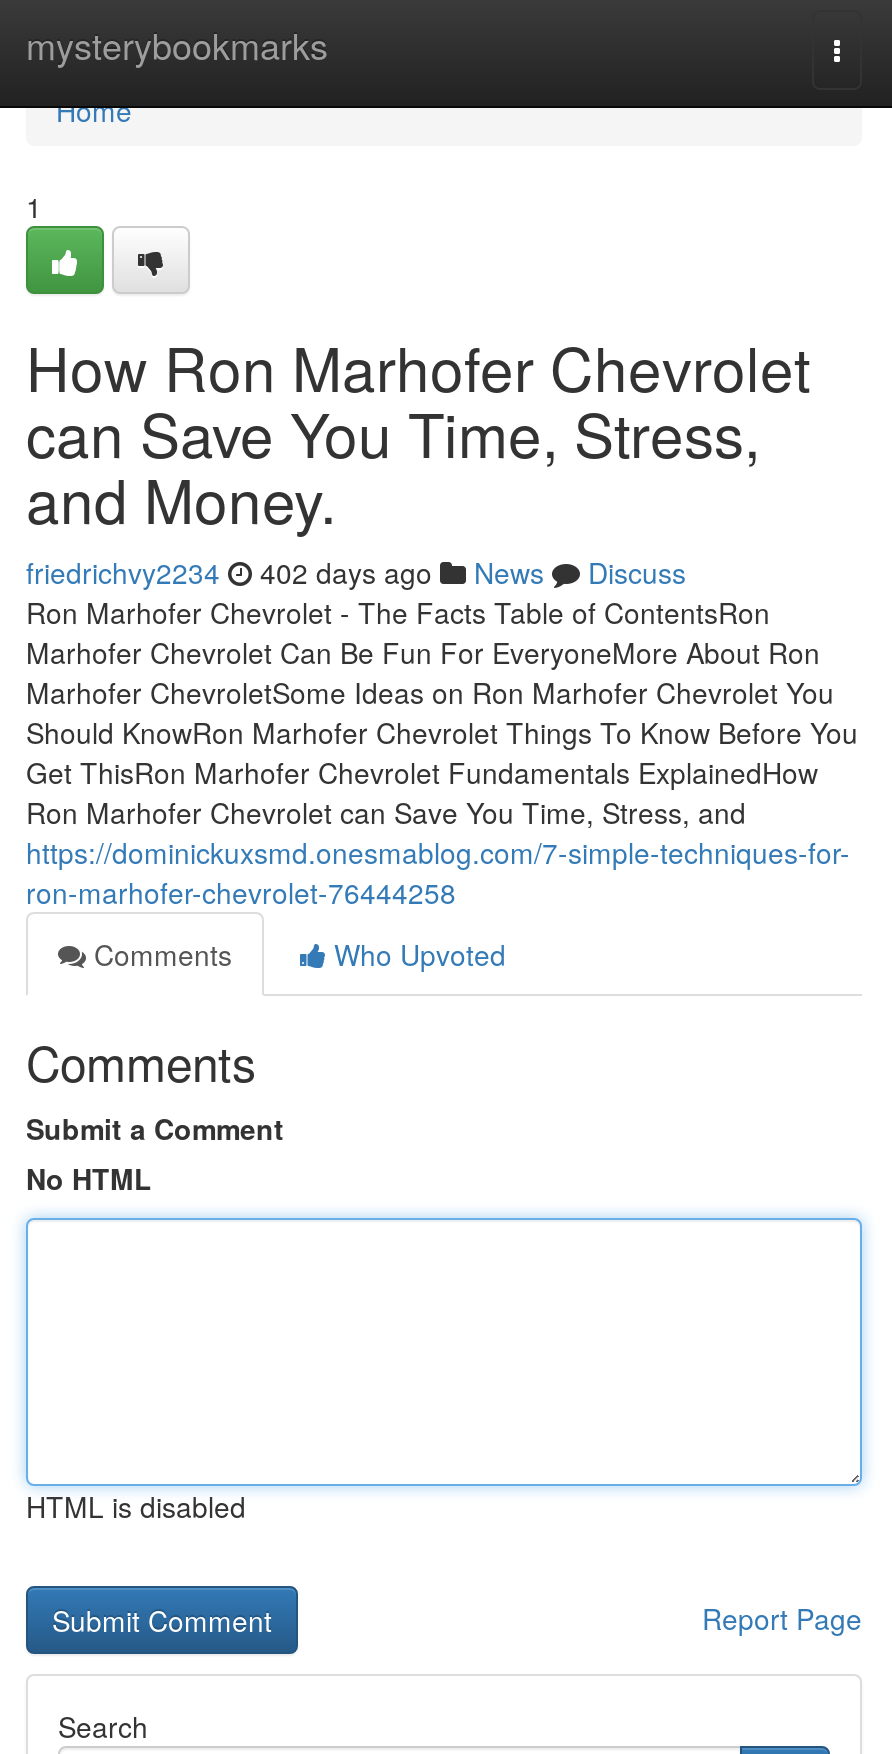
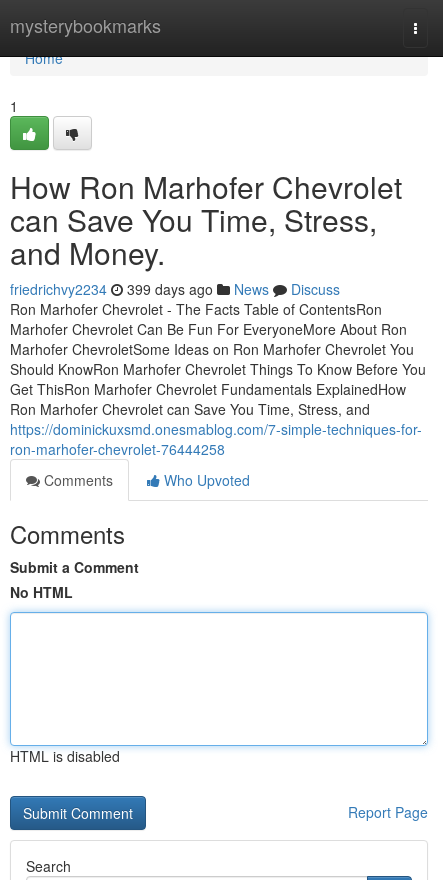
[26,552,686,592] friedrichvy2234 402 days ago News Discuss -> [10,279,340,299] friedrichvy2234 399 days ago News Discuss

